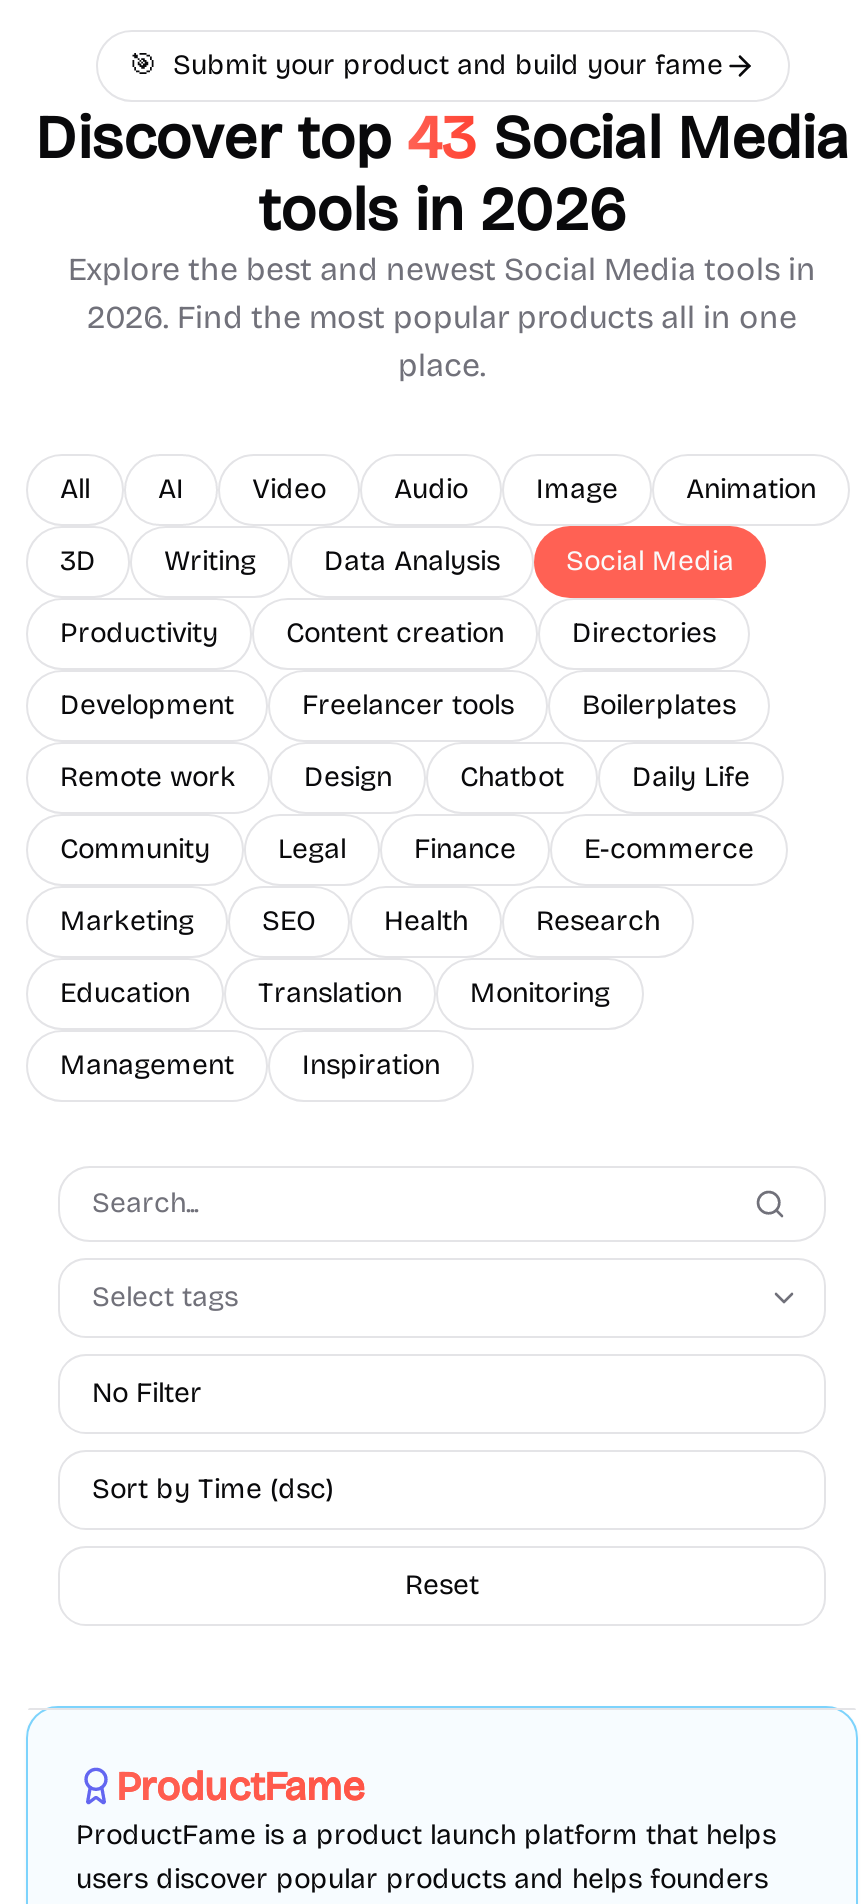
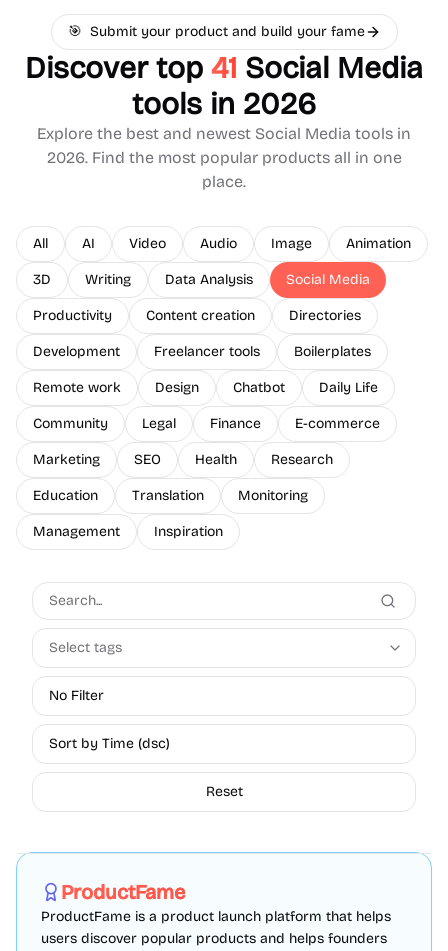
[35,102,849,174] Discover top 43 Social Media -> [25,50,423,86] Discover top 41 Social Media

